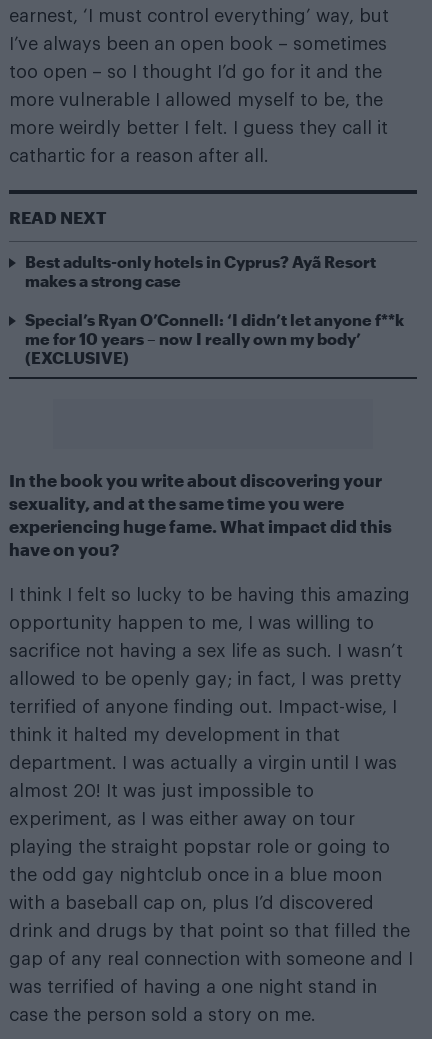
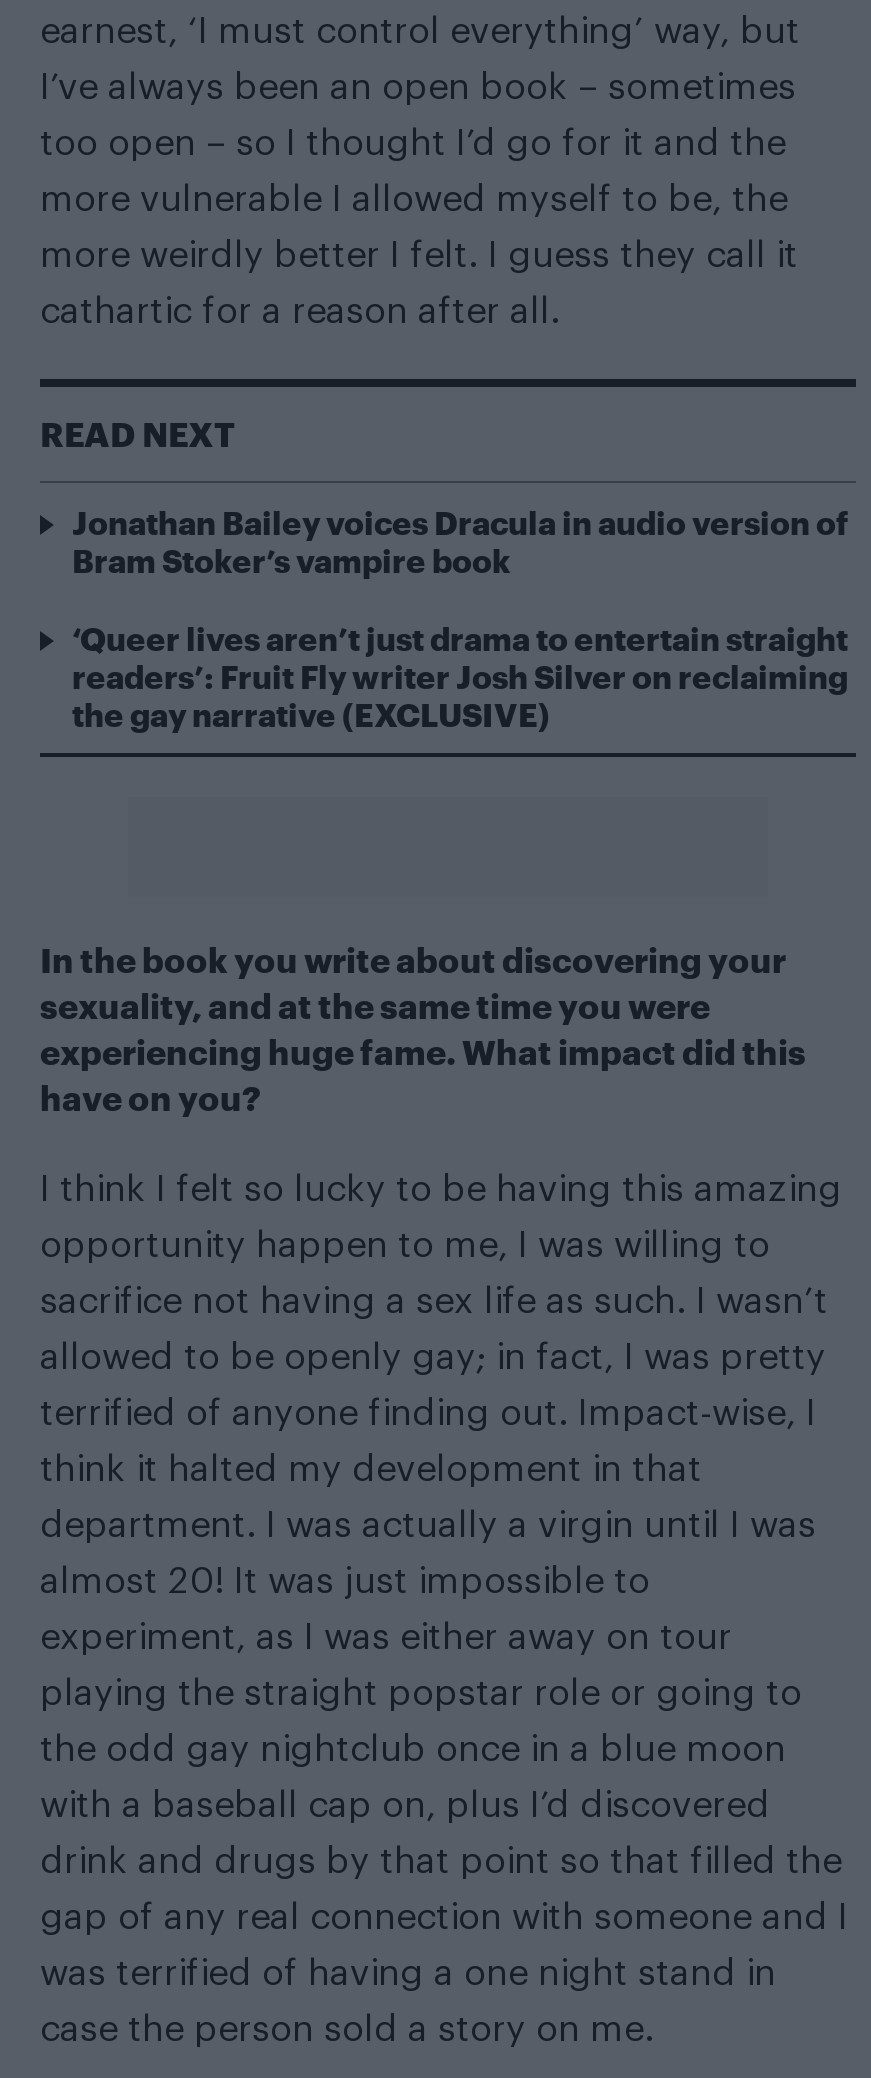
[25,252,376,290] Best adults-only hotels in Cyprus? Ayã Resort | makes a strong case -> [72,502,848,578] Jonathan Bailey voices Dracula in audio version of | Bram Stoker’s vampire book
[25,310,404,367] Special’s Ryan O’Connell: ‘I didn’t let anyone f**k | me for 10 years – now I really own my body’ | (EXCLUSIVE) -> [72,618,848,732] ‘Queer lives aren’t just drama to entertain straight | readers’: Fruit Fly writer Josh Silver on reclaiming | the gay narrative (EXCLUSIVE)

